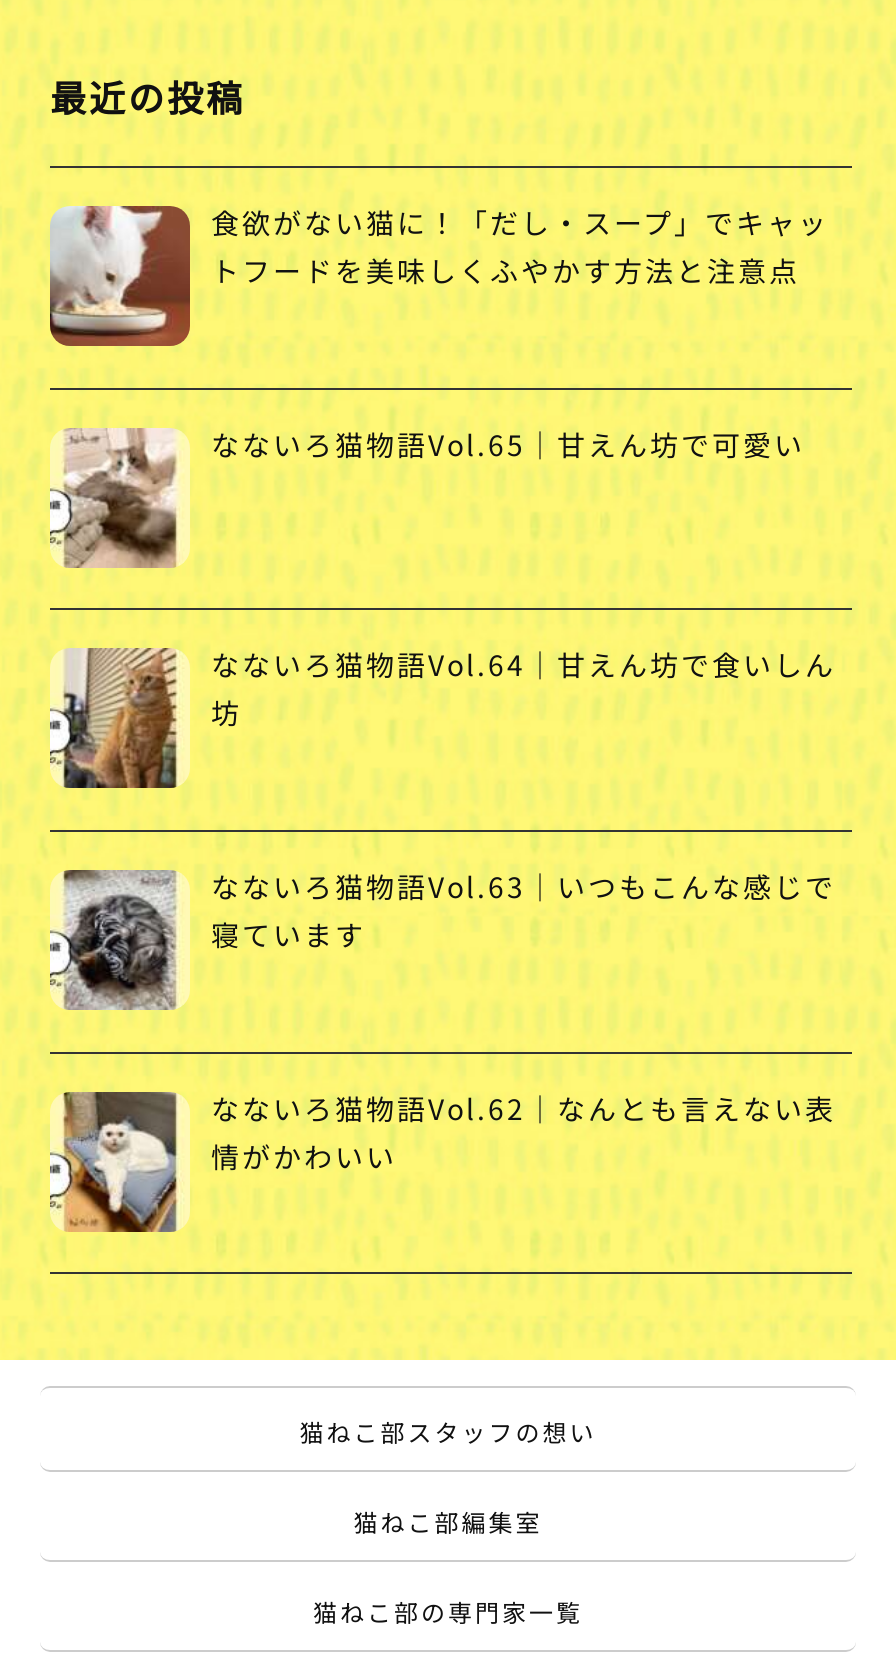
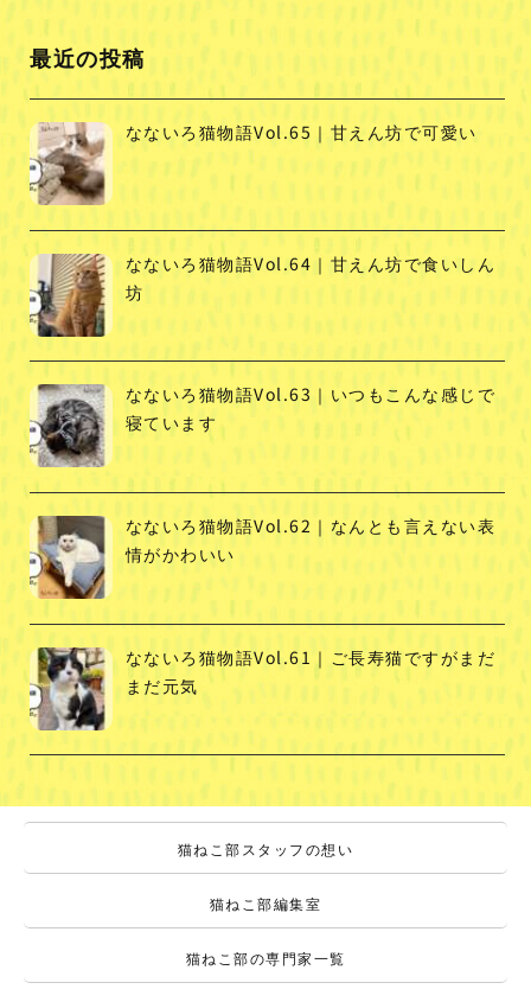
[48,202,829,348] [image] | 食欲がない猫に！「だし・スープ」でキャッ | トフードを美味しくふやかす方法と注意点 -> none
moved [211,423,836,1175] -> [125,120,495,566]: なないろ猫物語Vol.65｜甘えん坊で可愛い | なないろ猫物語Vol.64｜甘えん坊で食いしん | 坊 | なないろ猫物語Vol.63｜いつもこんな感じで | 寝ています | なないろ猫物語Vol.62｜なんとも言えない表 | 情がかわいい
none -> [37,645,495,732] [image] | なないろ猫物語Vol.61｜ご長寿猫ですがまだ | まだ元気

